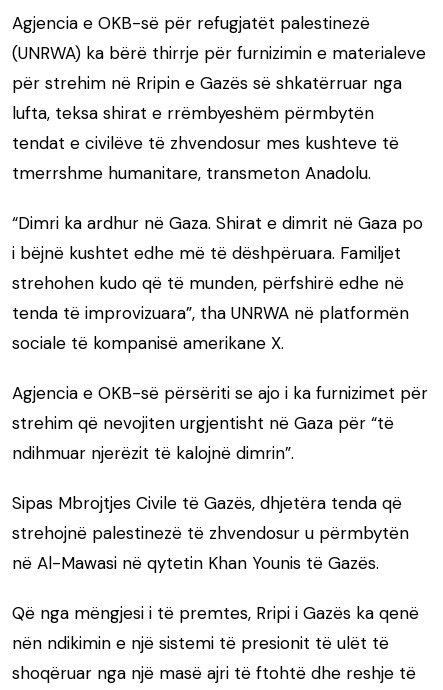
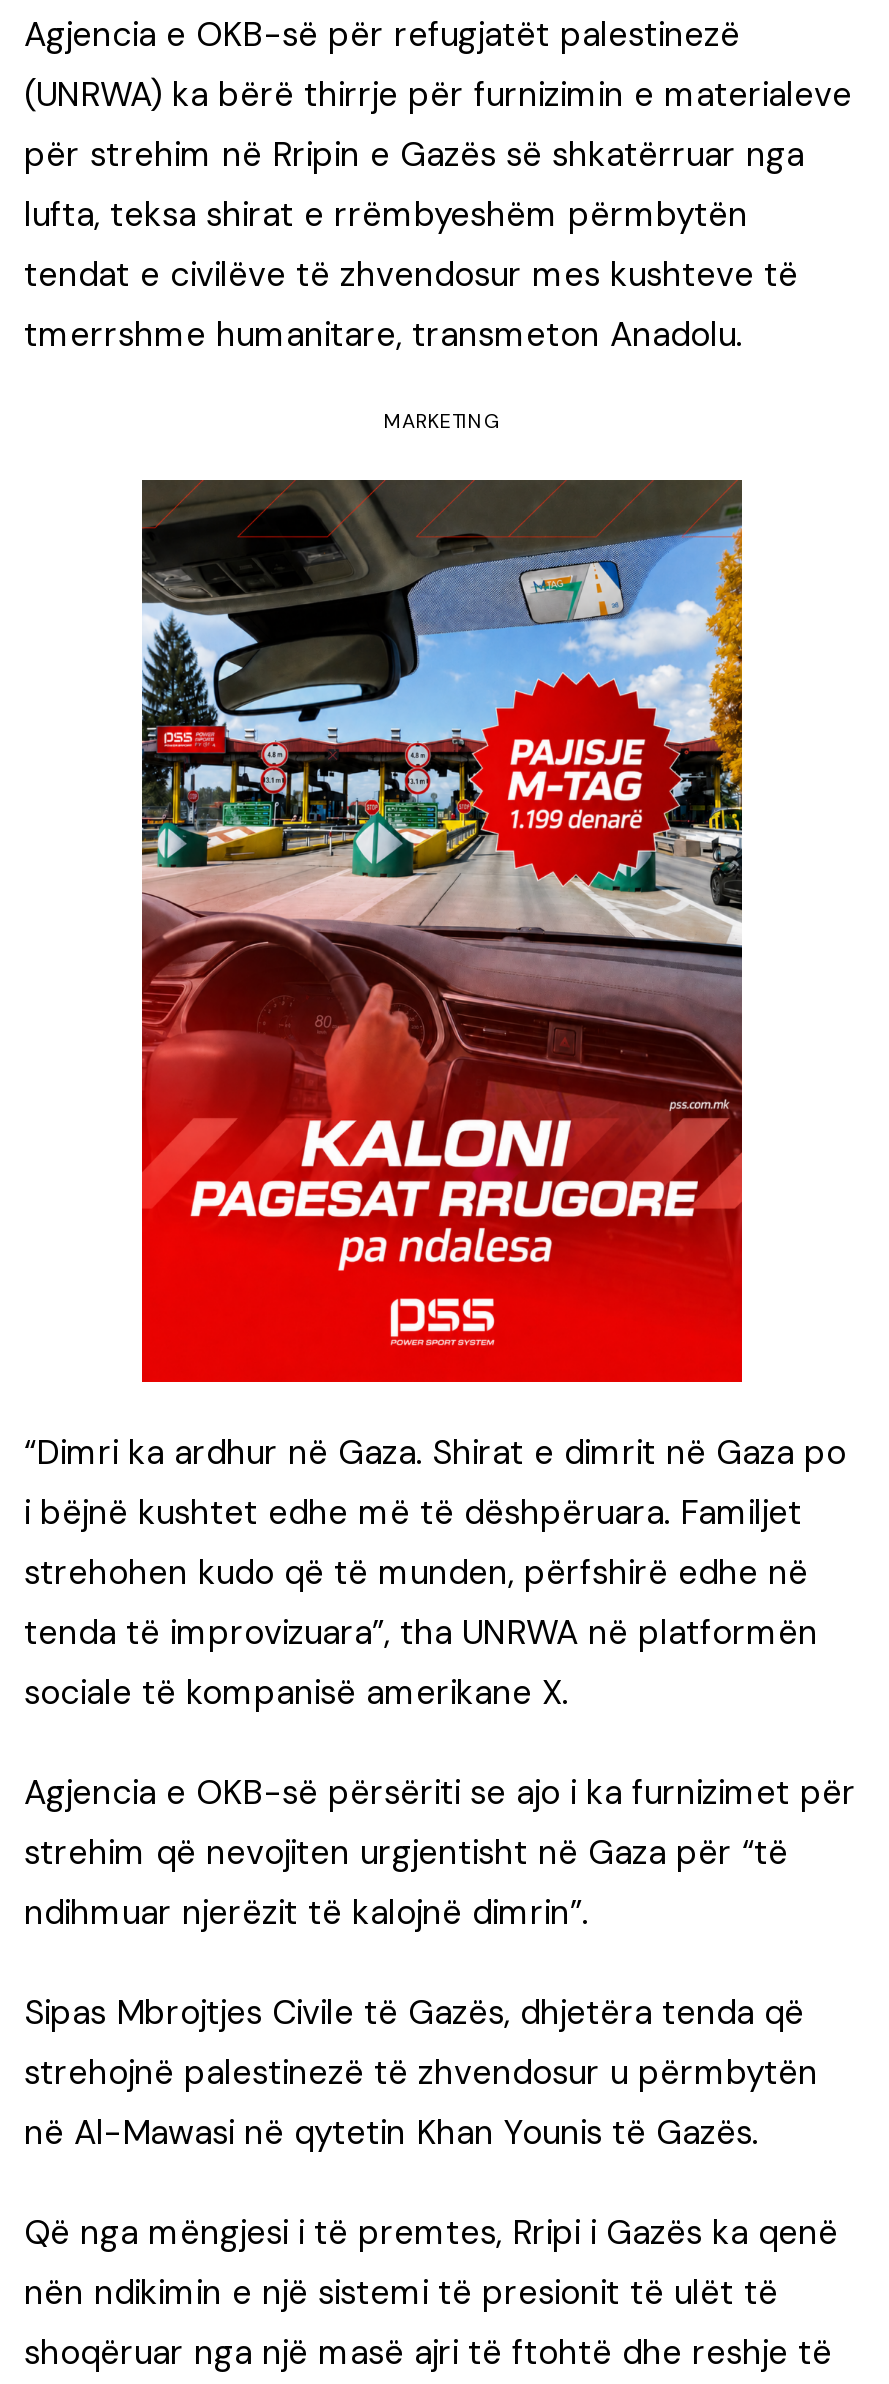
none -> [140,478,744,1386] [image]
none -> [384,409,500,435] MARKETING

